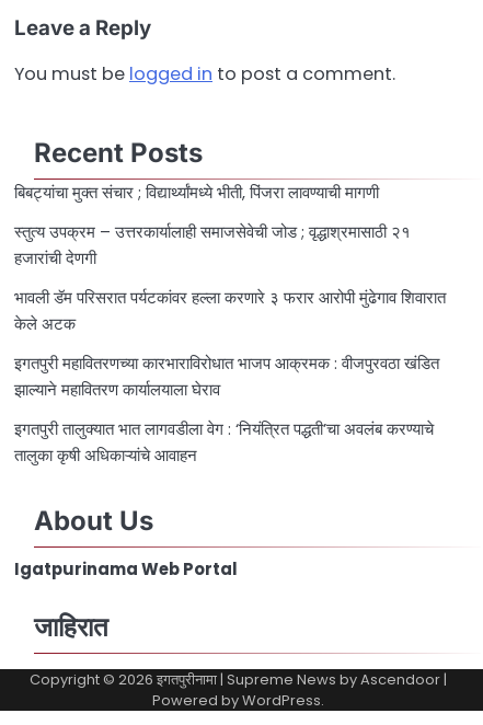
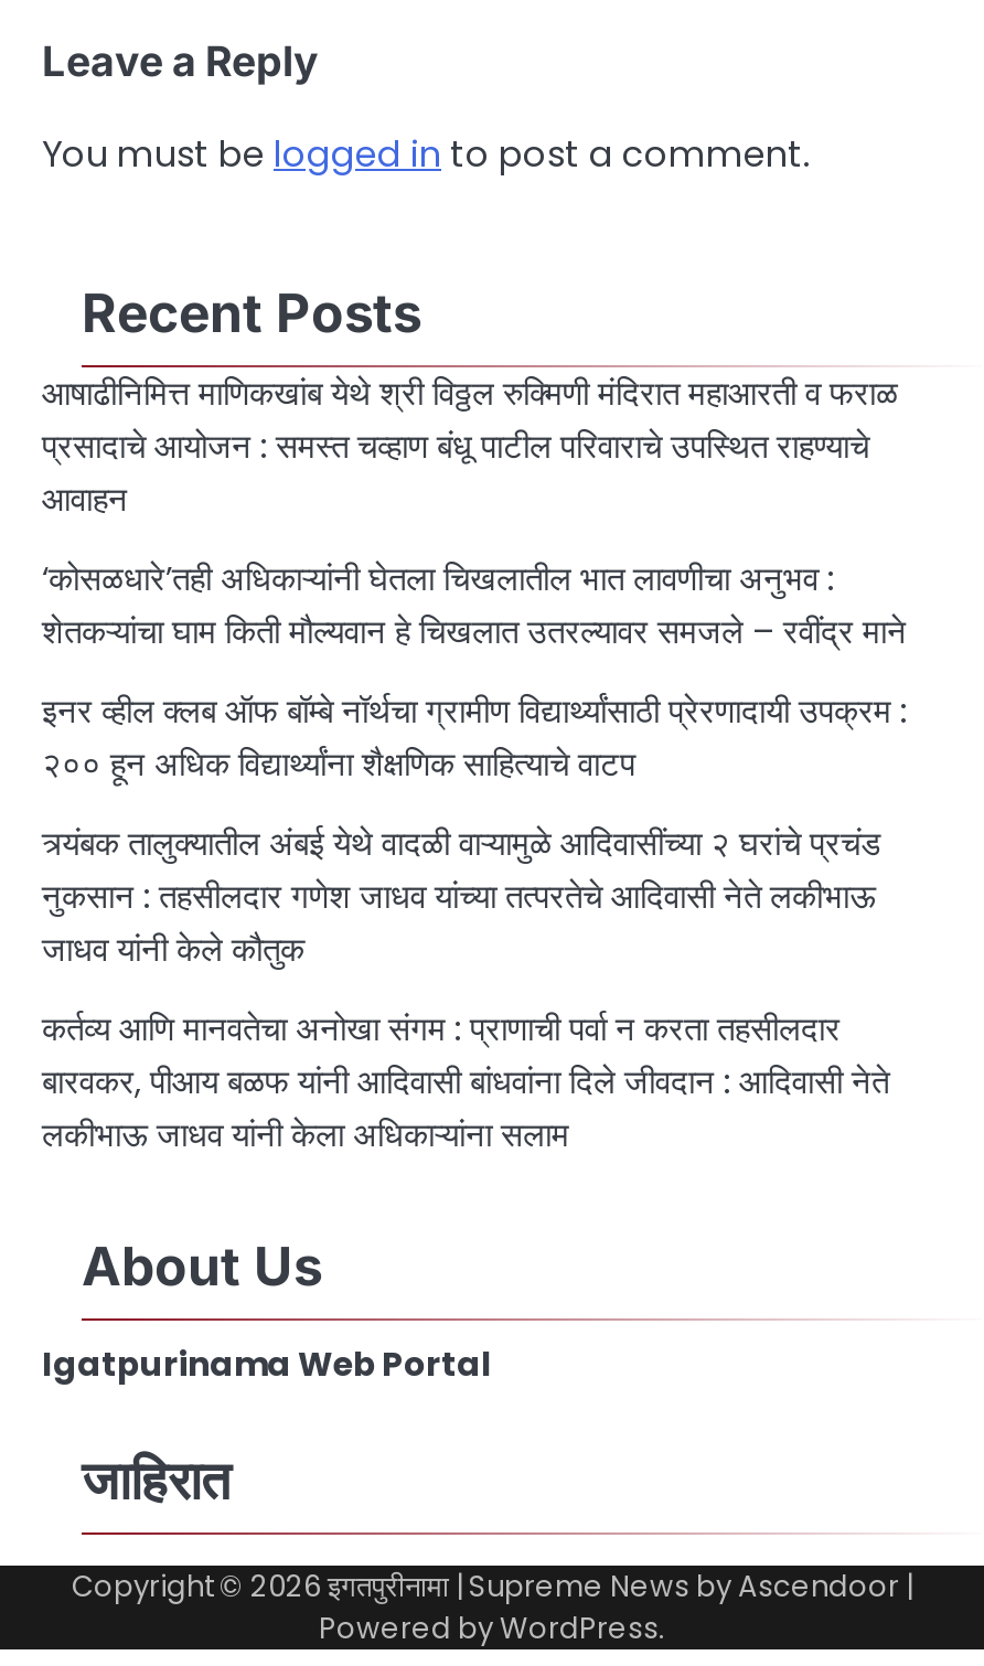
[14,181,379,204] बिबट्यांचा मुक्त संचार ; विद्यार्थ्यांमध्ये भीती, पिंजरा लावण्याची मागणी -> [42,370,898,523] आषाढीनिमित्त माणिकखांब येथे श्री विठ्ठल रुक्मिणी मंदिरात महाआरती व फराळ | प्रसादाचे आयोजन : समस्त चव्हाण बंधू पाटील परिवाराचे उपस्थित राहण्याचे | आवाहन
[14,221,411,270] स्तुत्य उपक्रम – उत्तरकार्यालाही समाजसेवेची जोड ; वृद्धाश्रमासाठी २१ | हजारांची देणगी -> [42,556,916,655] ‘कोसळधारे’तही अधिकाऱ्यांनी घेतला चिखलातील भात लावणीचा अनुभव : | शेतकऱ्यांचा घाम किती मौल्यवान हे चिखलात उतरल्यावर समजले – रवींद्र माने
[14,286,446,336] भावली डॅम परिसरात पर्यटकांवर हल्ला करणारे ३ फरार आरोपी मुंढेगाव शिवारात | केले अटक -> [42,688,907,788] इनर व्हील क्लब ऑफ बॉम्बे नॉर्थचा ग्रामीण विद्यार्थ्यांसाठी प्रेरणादायी उपक्रम : | २०० हून अधिक विद्यार्थ्यांना शैक्षणिक साहित्याचे वाटप
[14,352,439,401] इगतपुरी महावितरणच्या कारभाराविरोधात भाजप आक्रमक : वीजपुरवठा खंडित | झाल्याने महावितरण कार्यालयाला घेराव -> [42,821,880,973] त्र्यंबक तालुक्यातील अंबई येथे वादळी वाऱ्यामुळे आदिवासींच्या २ घरांचे प्रचंड | नुकसान : तहसीलदार गणेश जाधव यांच्या तत्परतेचे आदिवासी नेते लकीभाऊ | जाधव यांनी केले कौतुक
[14,418,434,467] इगतपुरी तालुक्यात भात लागवडीला वेग : ‘नियंत्रित पद्धती’चा अवलंब करण्याचे | तालुका कृषी अधिकाऱ्यांचे आवाहन -> [42,1006,889,1158] कर्तव्य आणि मानवतेचा अनोखा संगम : प्राणाची पर्वा न करता तहसीलदार | बारवकर, पीआय बळफ यांनी आदिवासी बांधवांना दिले जीवदान : आदिवासी नेते | लकीभाऊ जाधव यांनी केला अधिकाऱ्यांना सलाम

